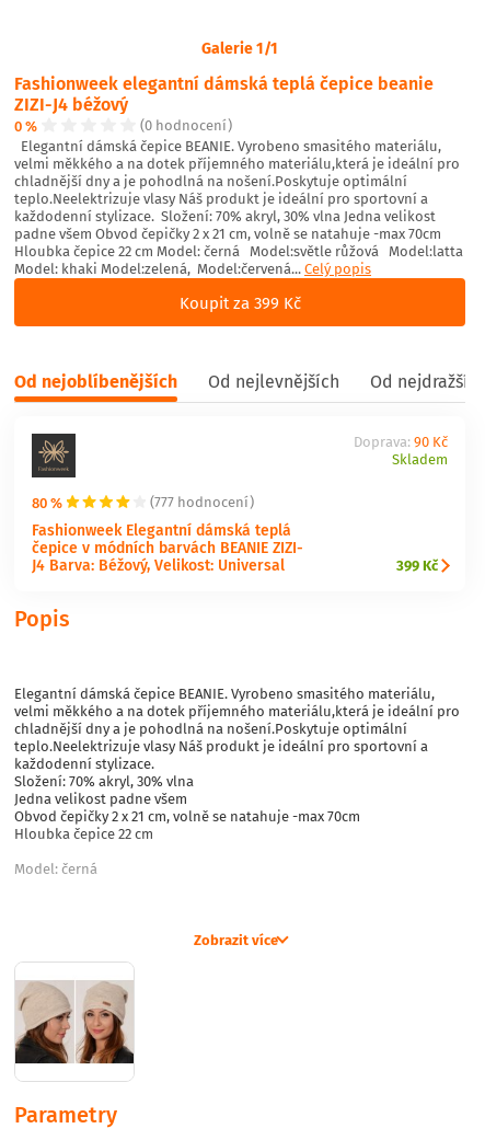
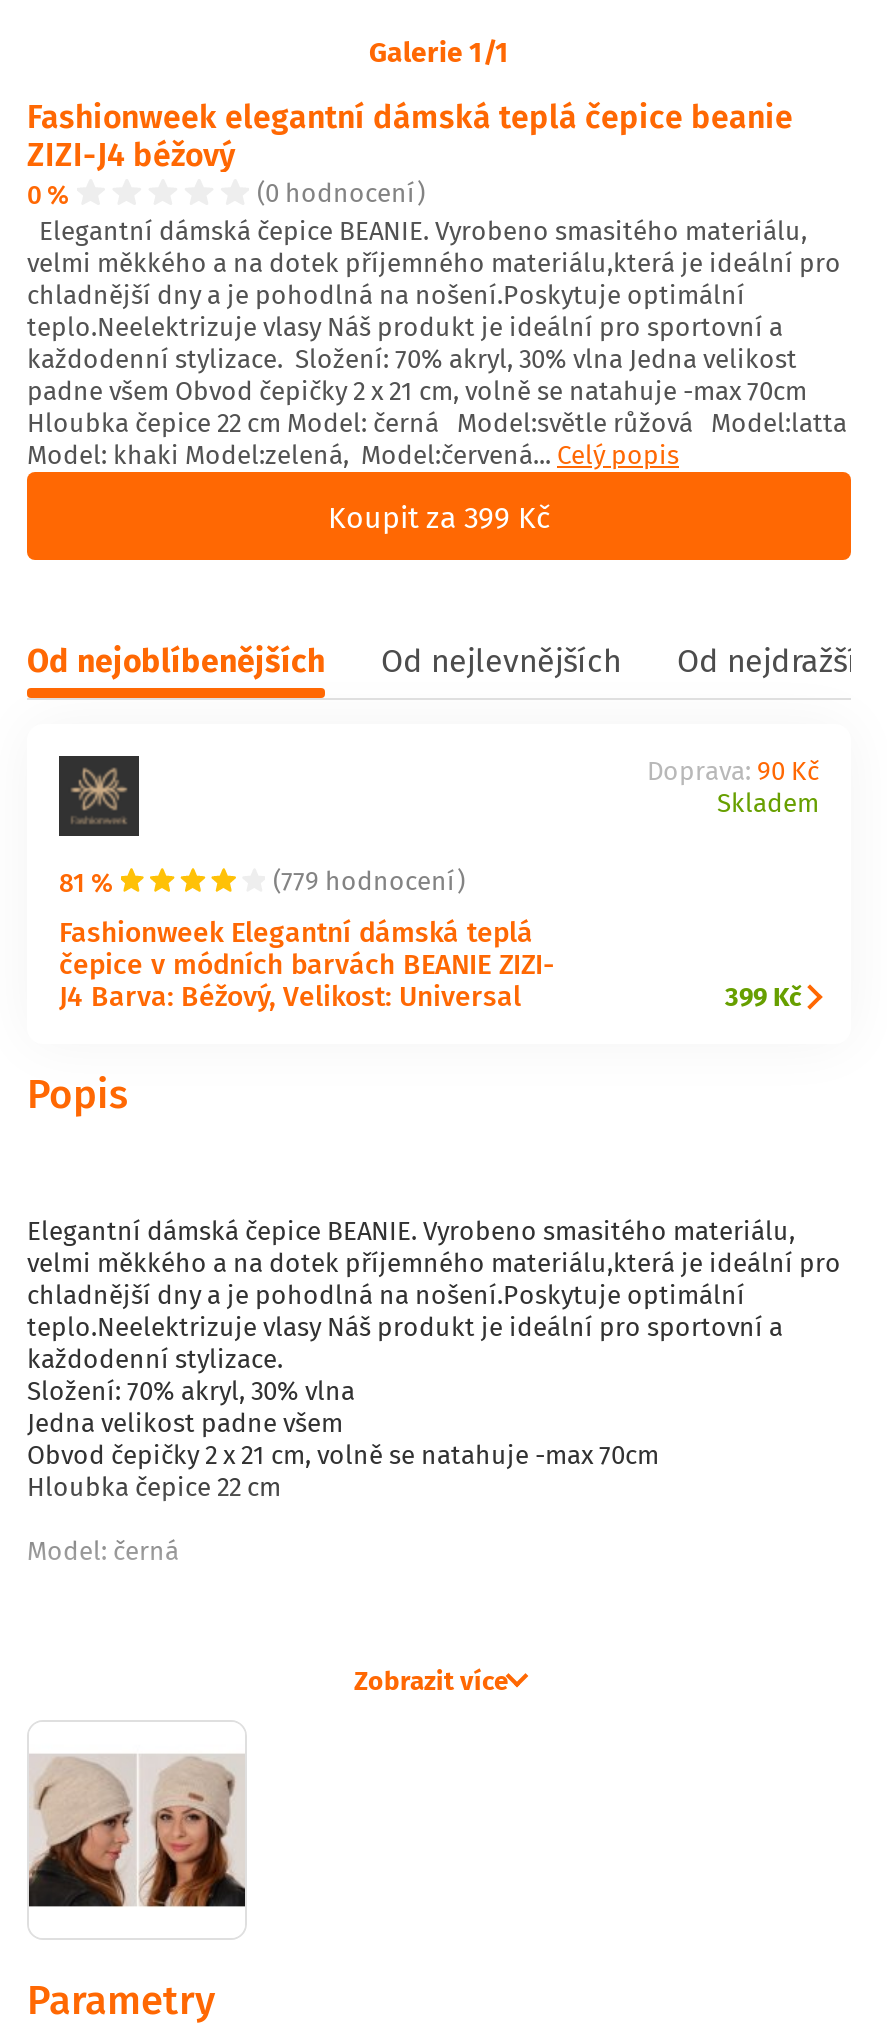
[32,492,62,514] 80 % -> [59,862,113,902] 81 %
[150,492,254,513] (777 hodnocení) -> [273,862,465,900] (779 hodnocení)

